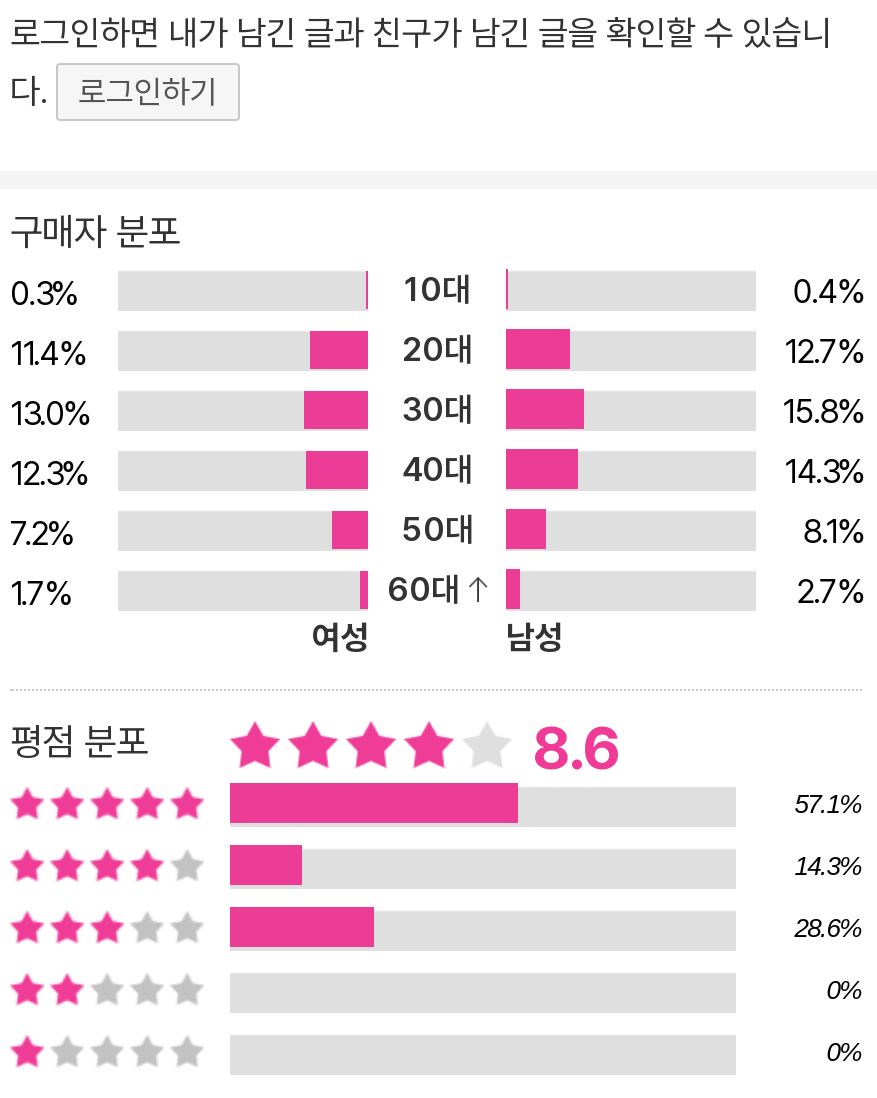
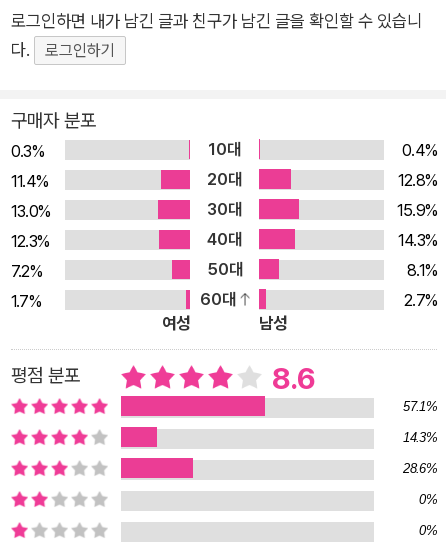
[784,330,862,370] 12.7% -> [398,170,437,190] 12.8%
[782,390,862,430] 15.8% -> [397,200,437,220] 15.9%

